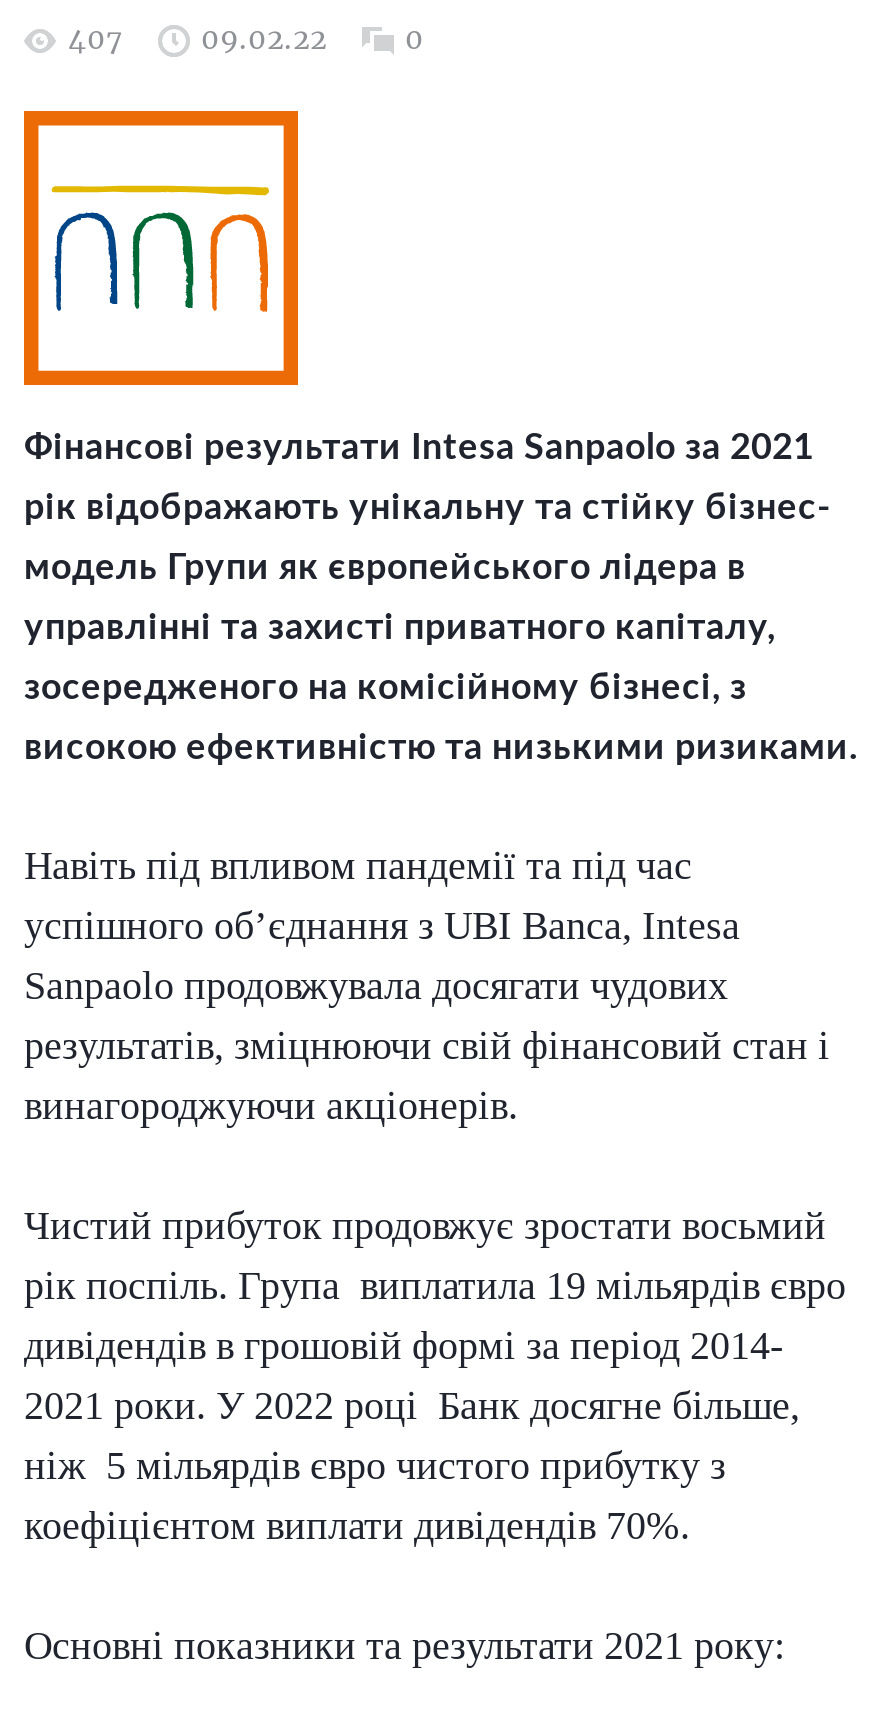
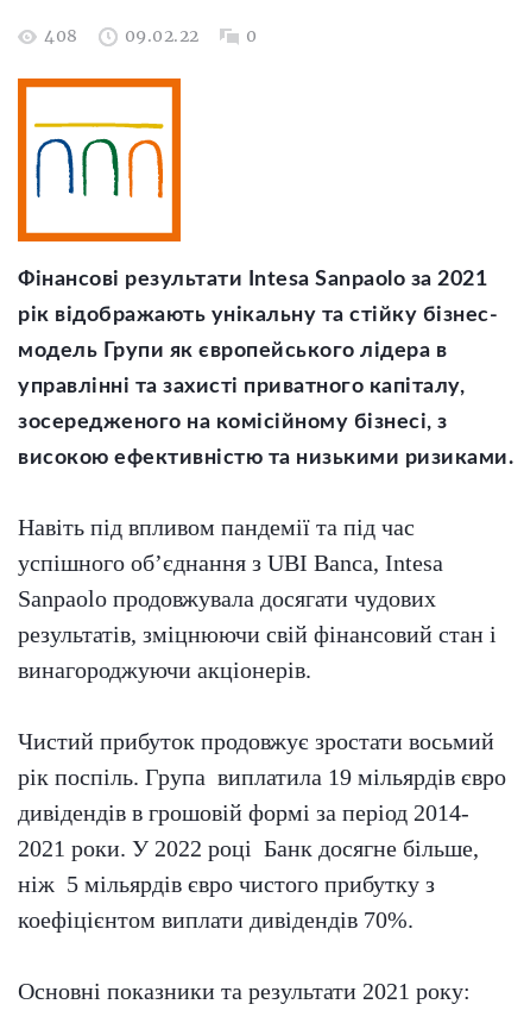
[68,21,123,57] 407 -> [44,25,78,46] 408

